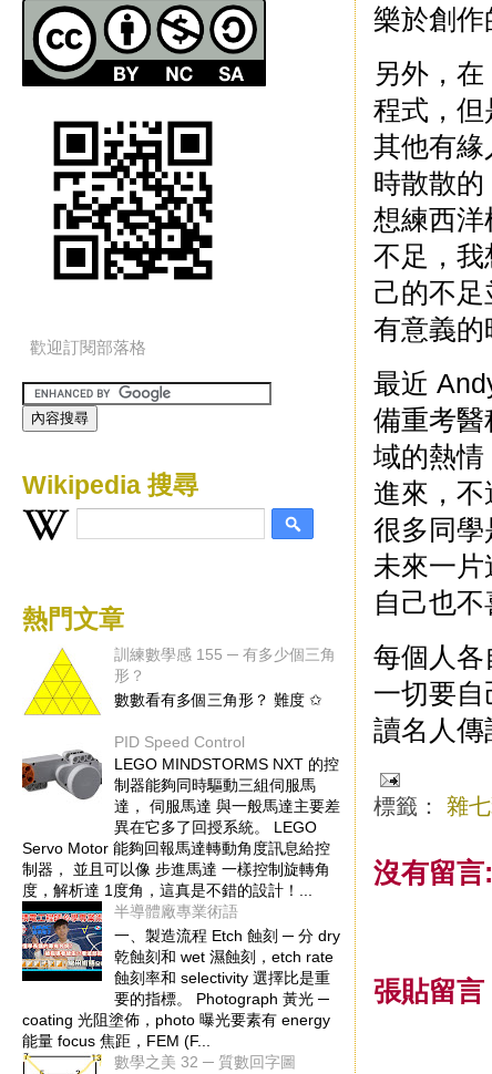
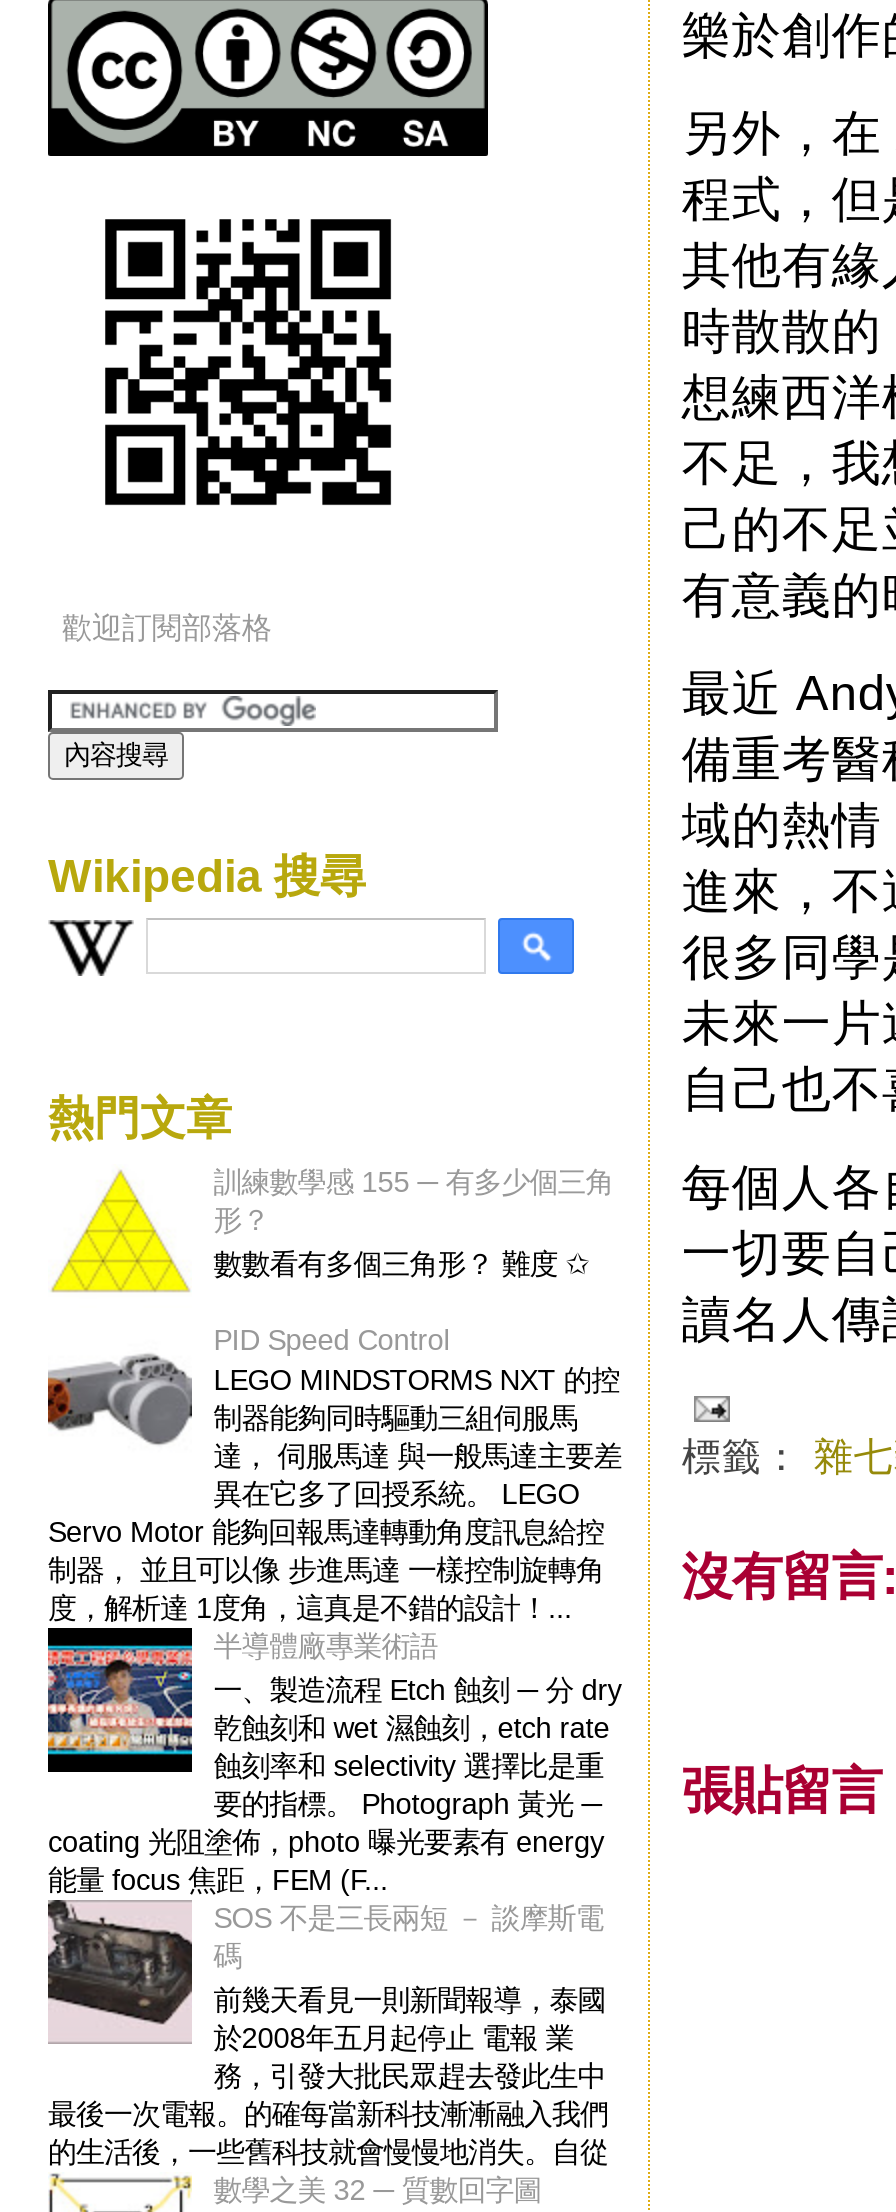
none -> [48,1900,608,2168] [image] | SOS 不是三長兩短 － 談摩斯電 | 碼 | 前幾天看見一則新聞報導，泰國 | 於2008年五月起停止 電報 業 | 務，引發大批民眾趕去發此生中 | 最後一次電報。的確每當新科技漸漸融入我們 | 的生活後，一些舊科技就會慢慢地消失。自從

